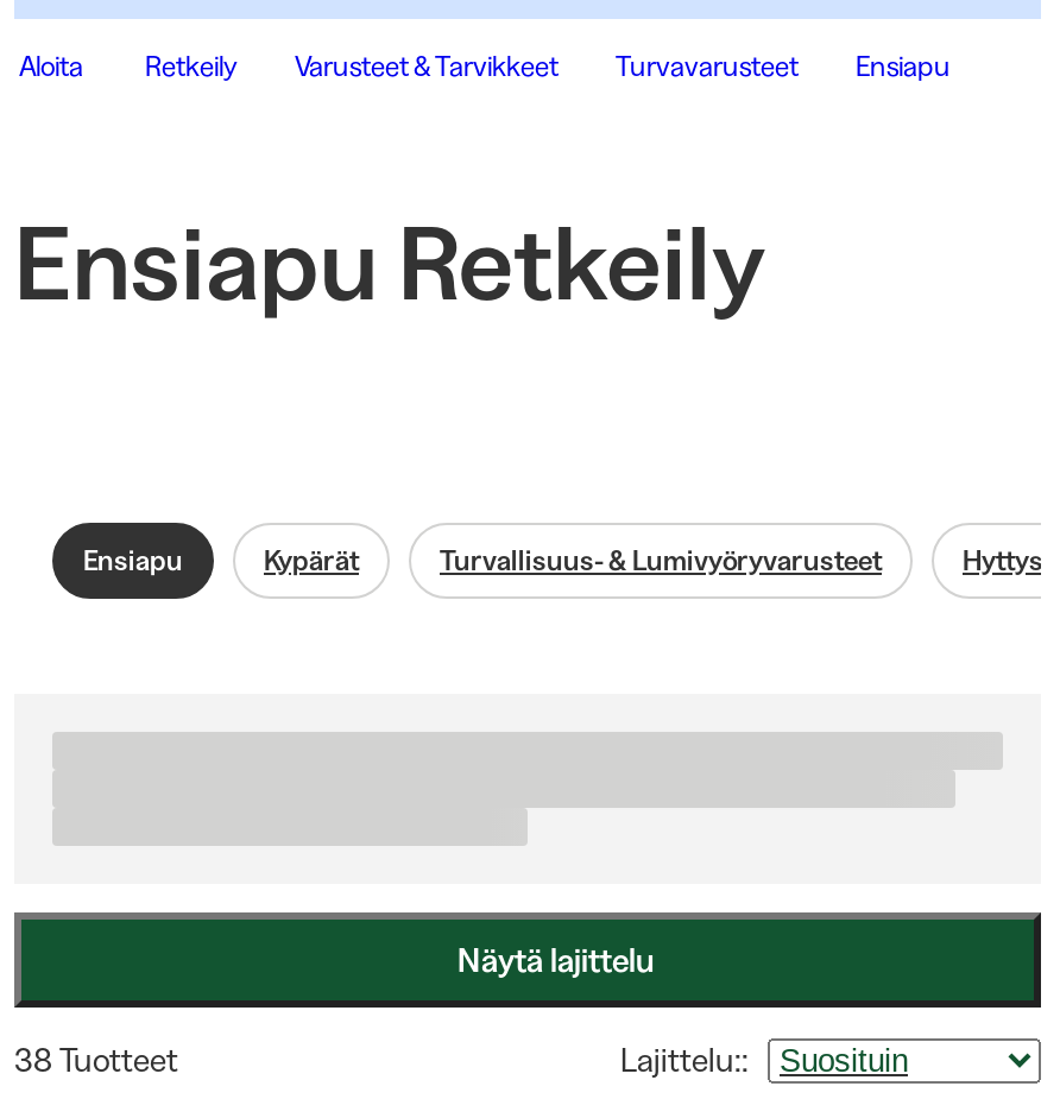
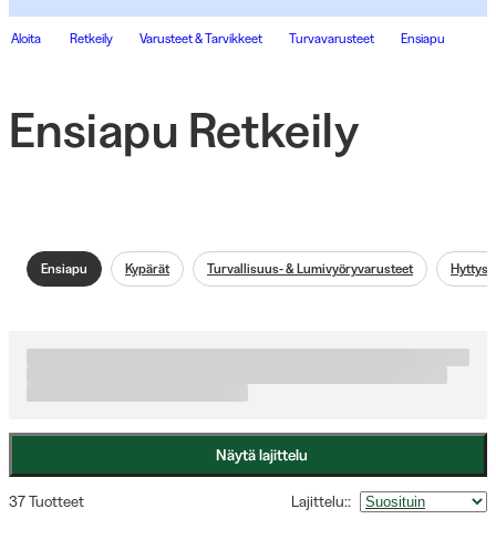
[14,1038,178,1081] 38 Tuotteet -> [9,491,84,511] 37 Tuotteet

